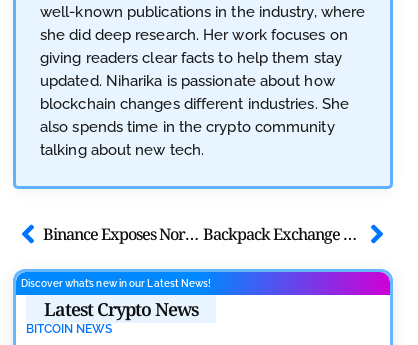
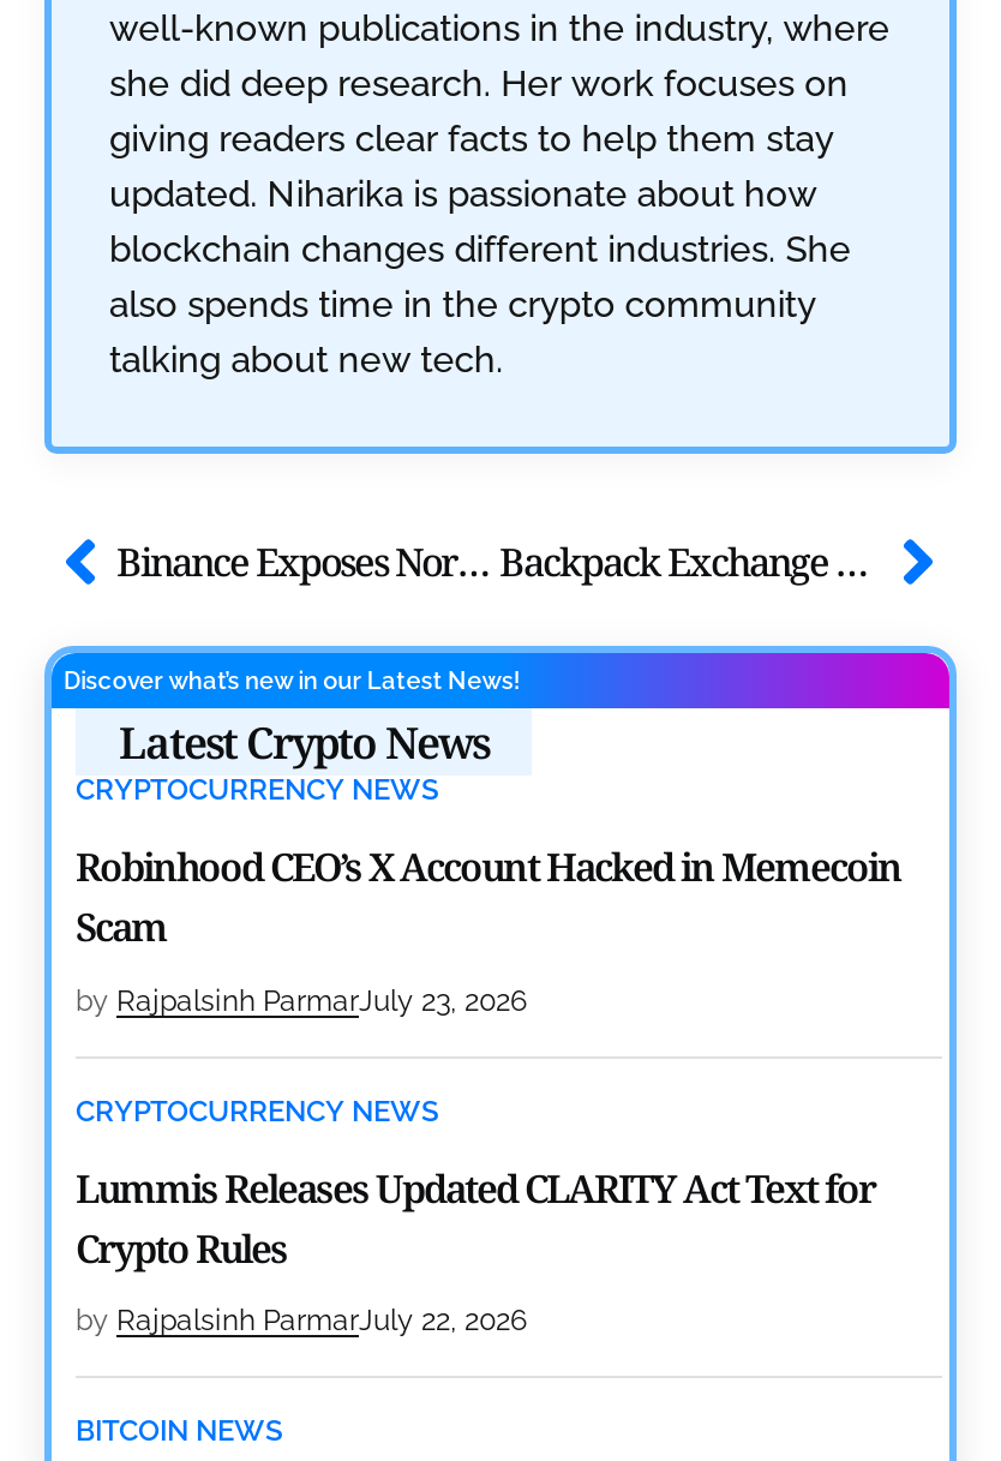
none -> [76,774,901,1337] CRYPTOCURRENCY NEWS | Robinhood CEO’s X Account Hacked in Memecoin | Scam | by Rajpalsinh ParmarJuly 23, 2026 | CRYPTOCURRENCY NEWS | Lummis Releases Updated CLARITY Act Text for | Crypto Rules | by Rajpalsinh ParmarJuly 22, 2026

